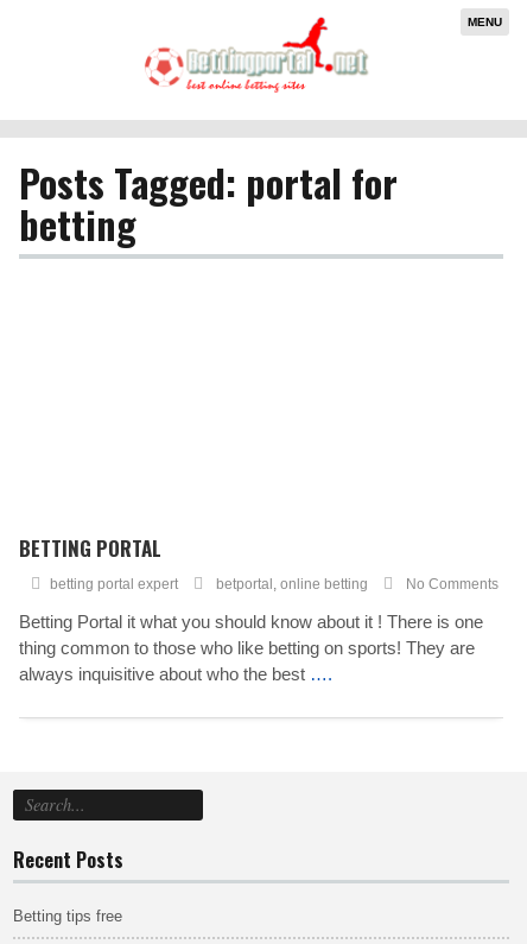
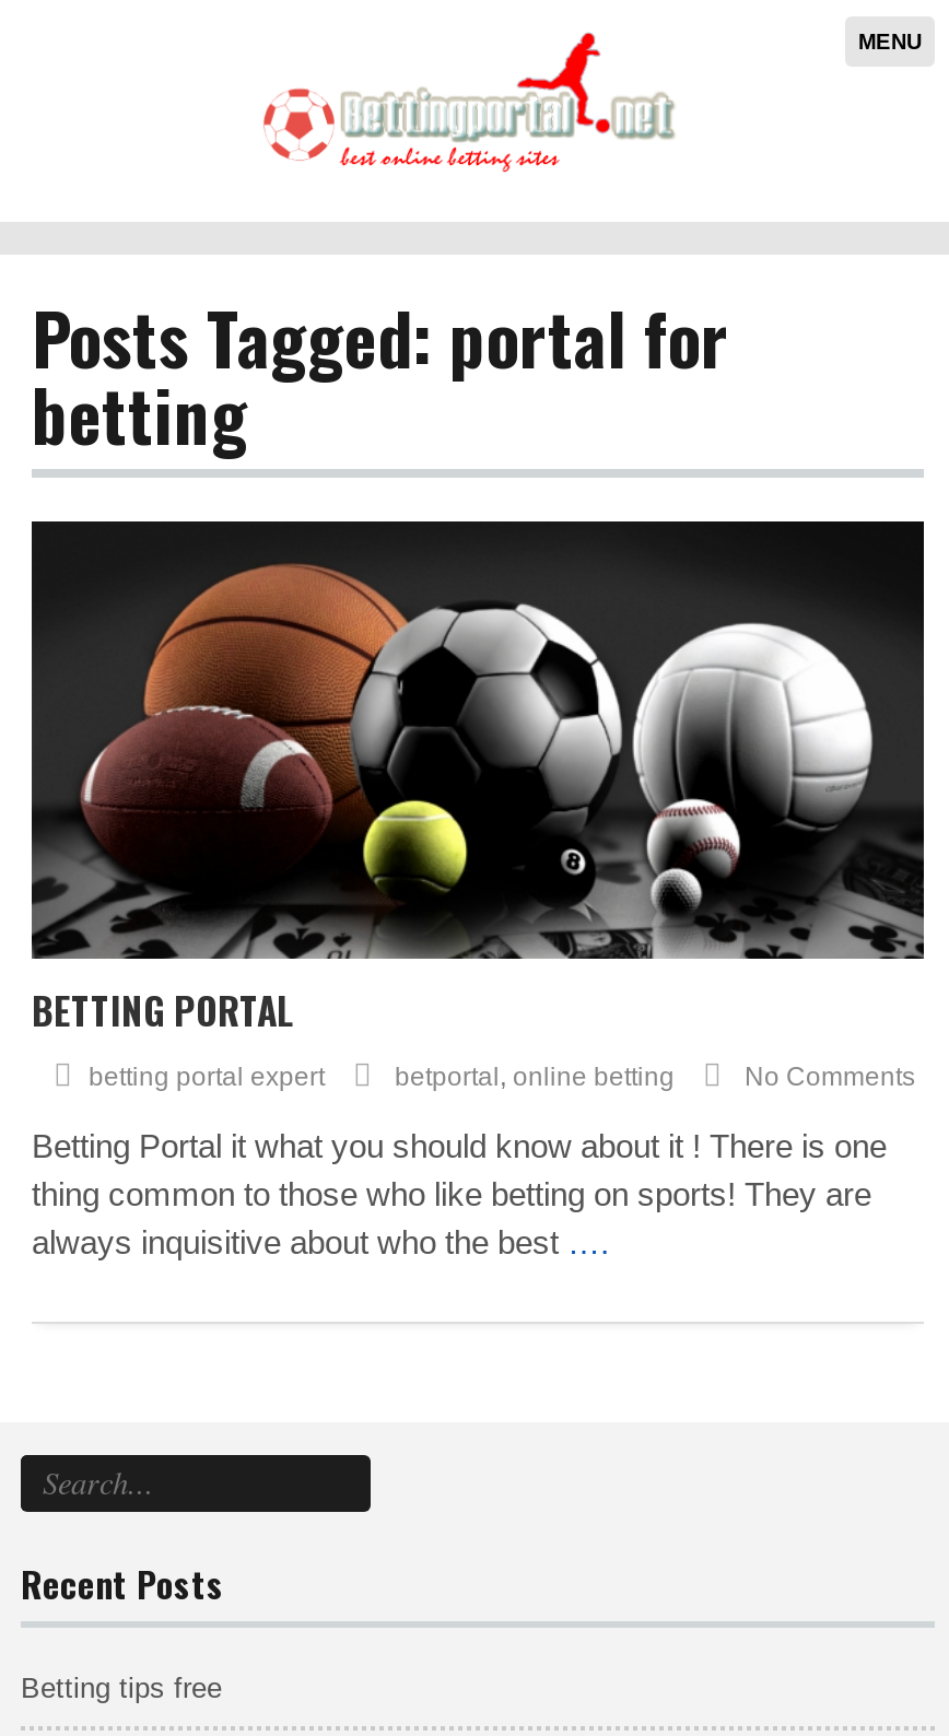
none -> [30,519,926,961] [image]

